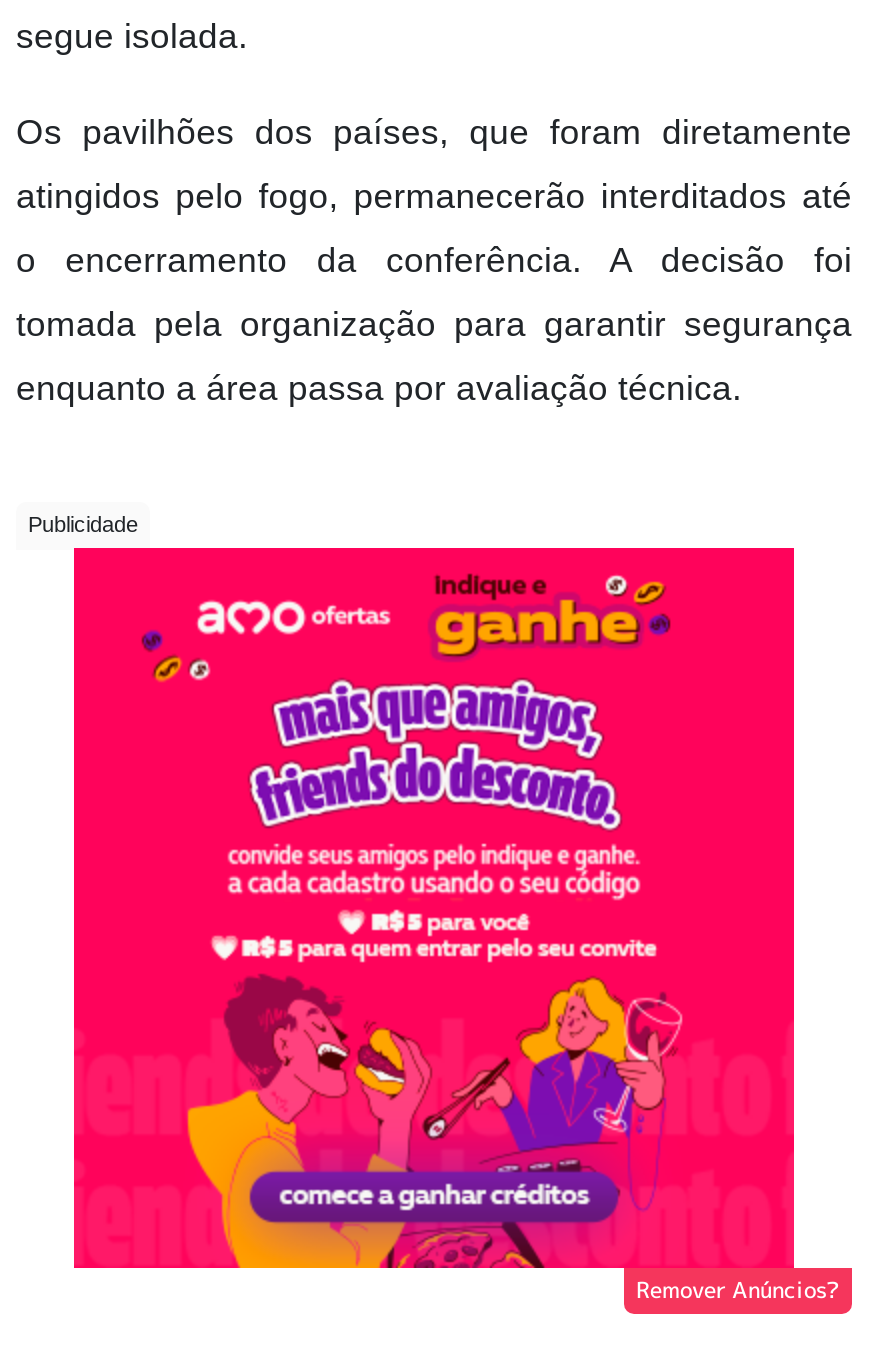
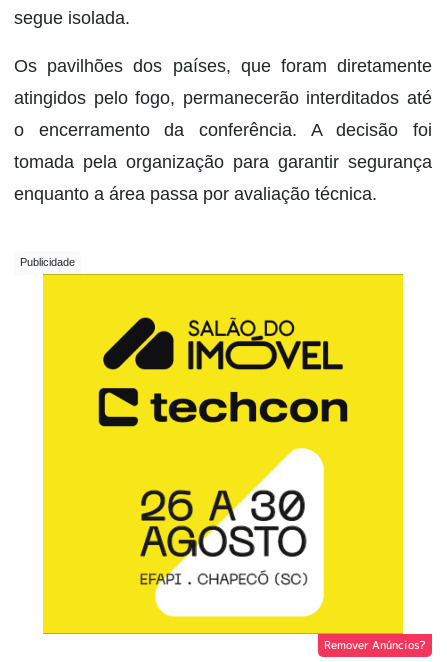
[72,546,796,1270] [image] -> [42,273,404,635] [image]

